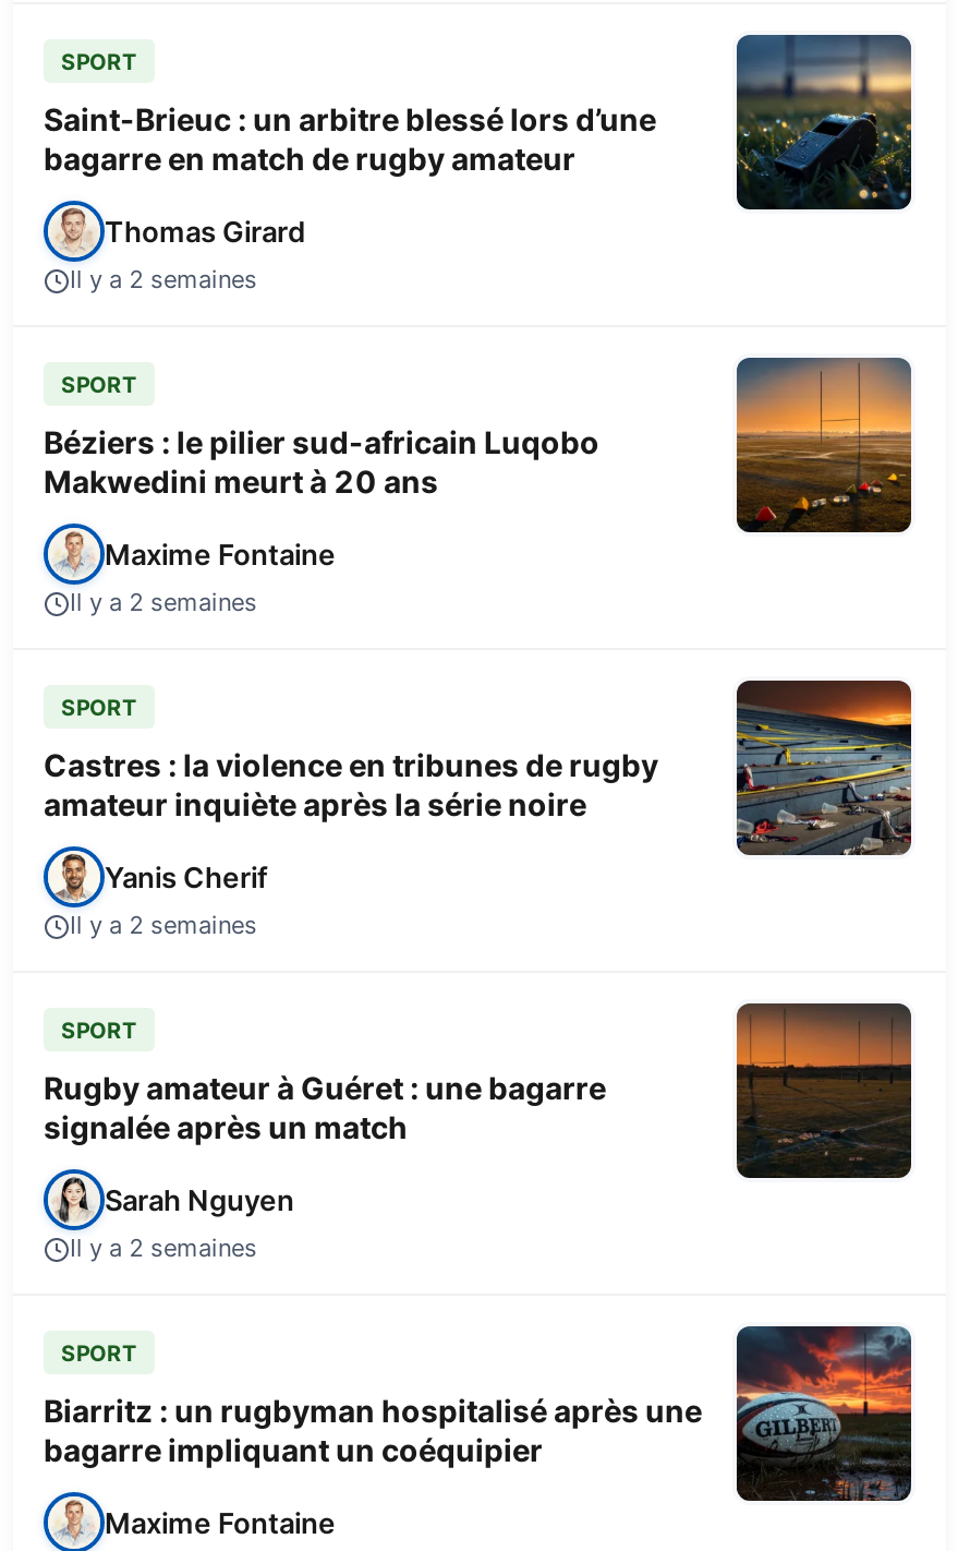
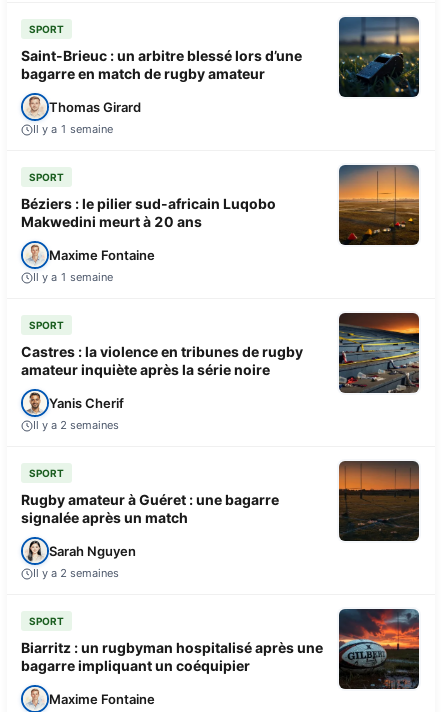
[70,264,257,295] Il y a 2 semaines -> [33,122,113,136] Il y a 1 semaine
[70,587,257,618] Il y a 2 semaines -> [33,270,113,284] Il y a 1 semaine

